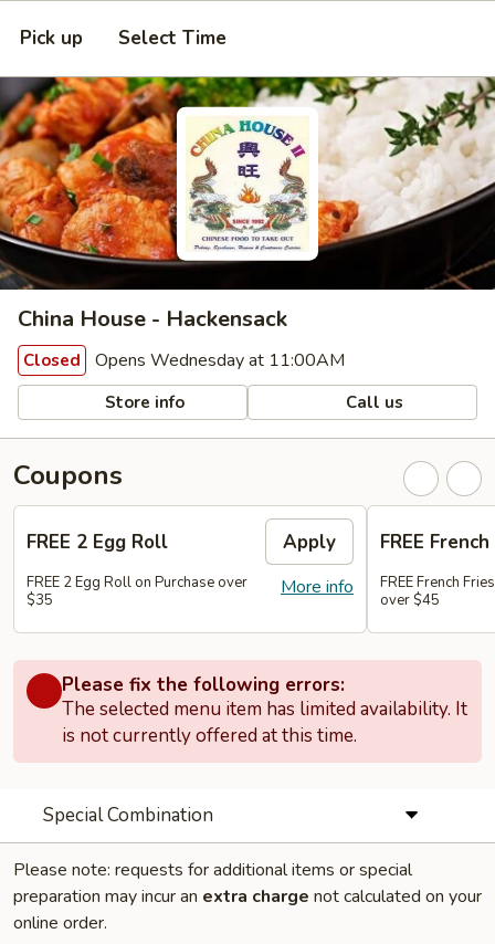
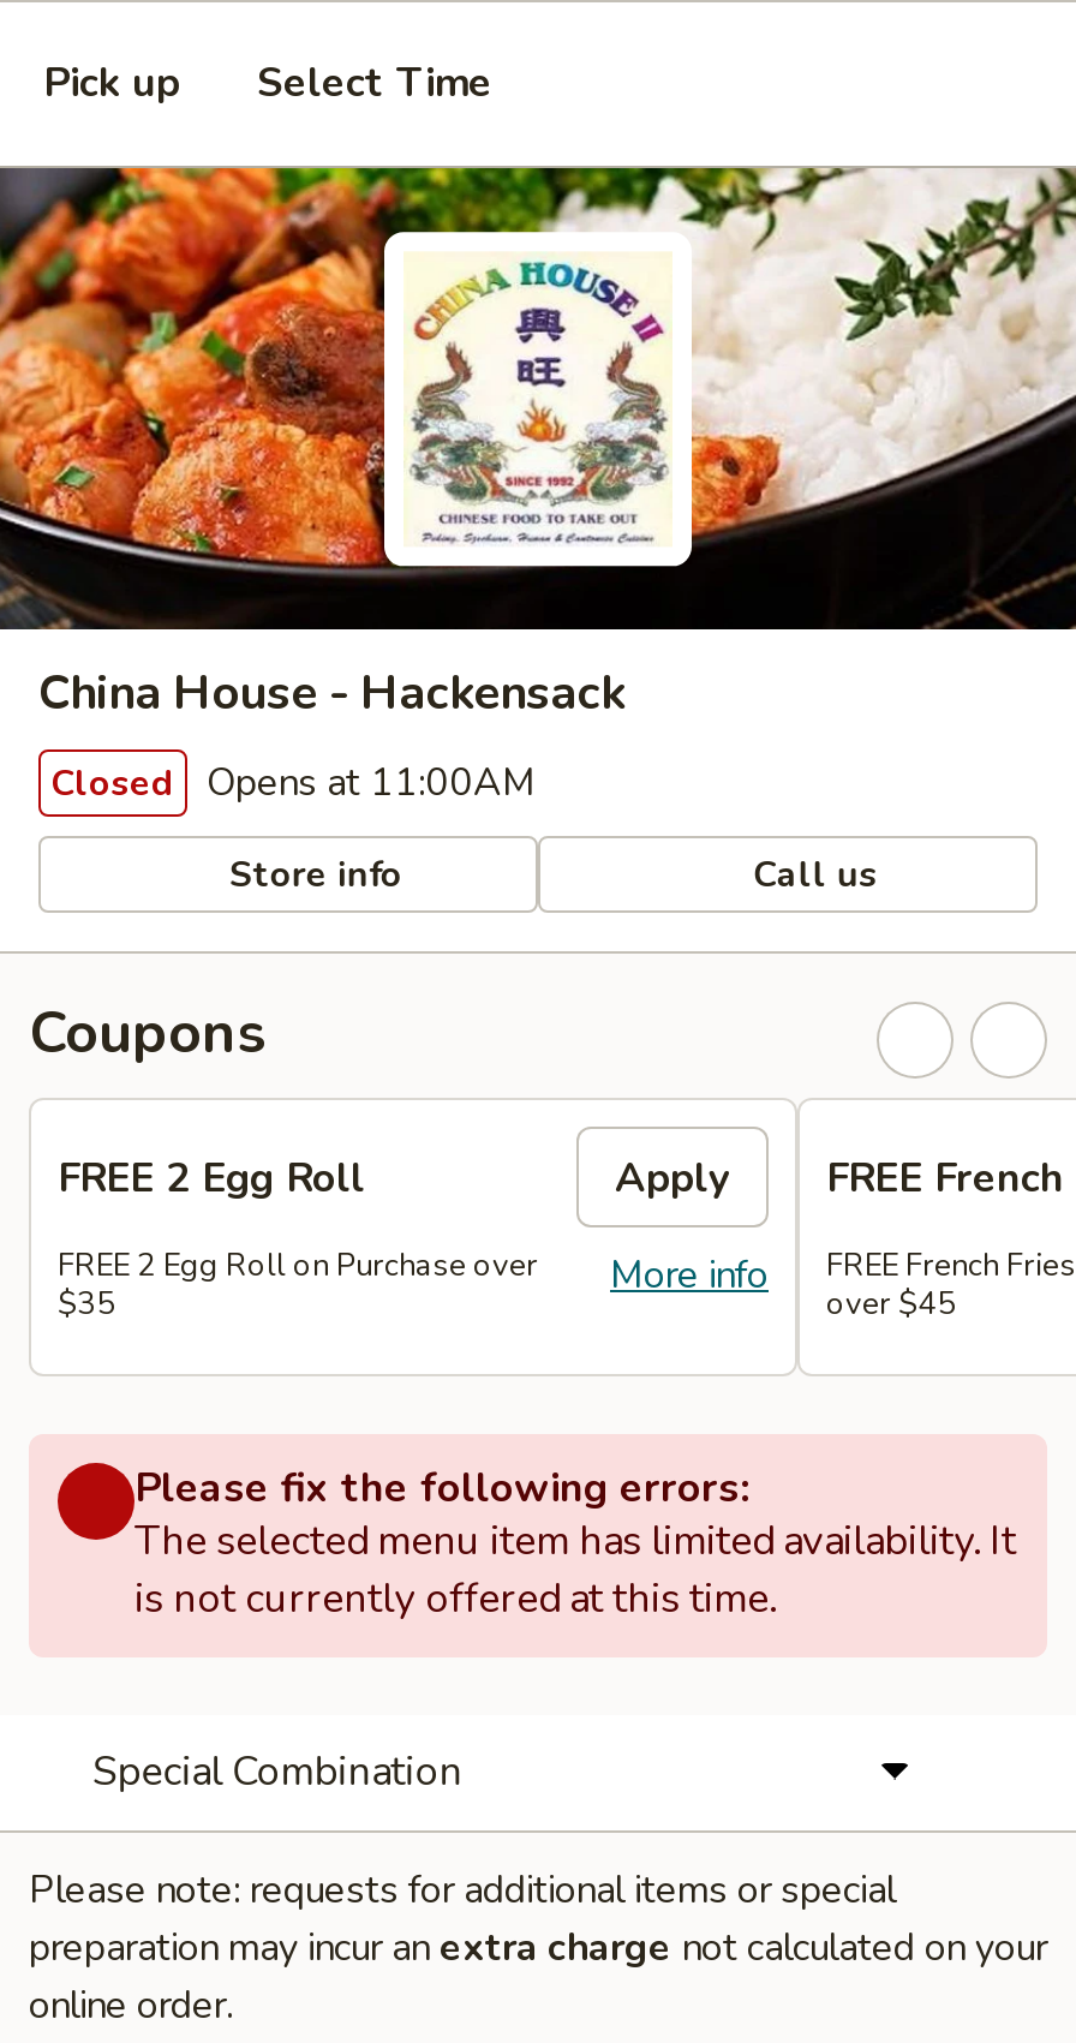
[23,348,345,373] Closed Opens Wednesday at 11:00AM -> [50,757,536,810] Closed Opens at 11:00AM

